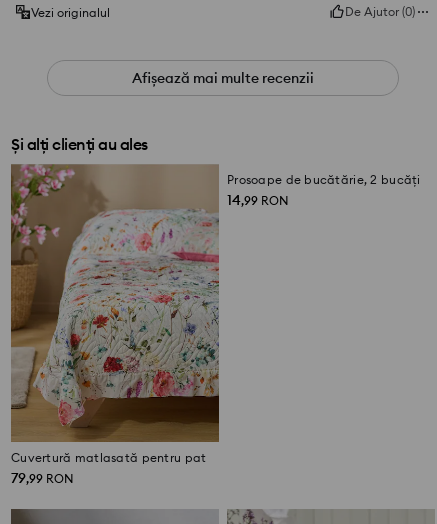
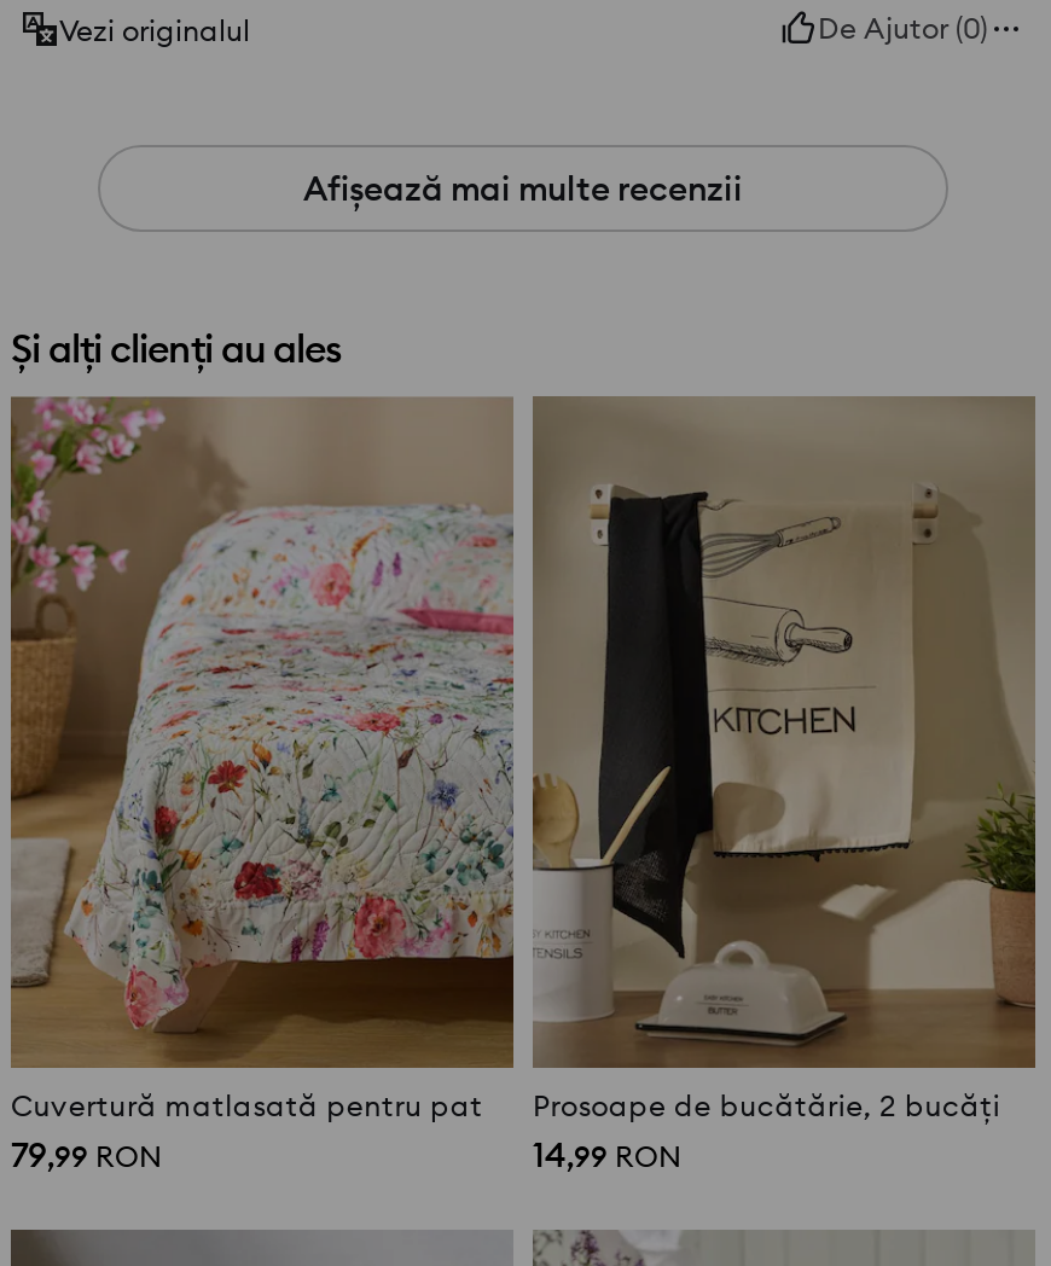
none -> [530,394,1038,1070] [image]
moved [227,172,421,209] -> [533,1087,1001,1177]: Prosoape de bucătărie, 2 bucăți | 14,99 RON

